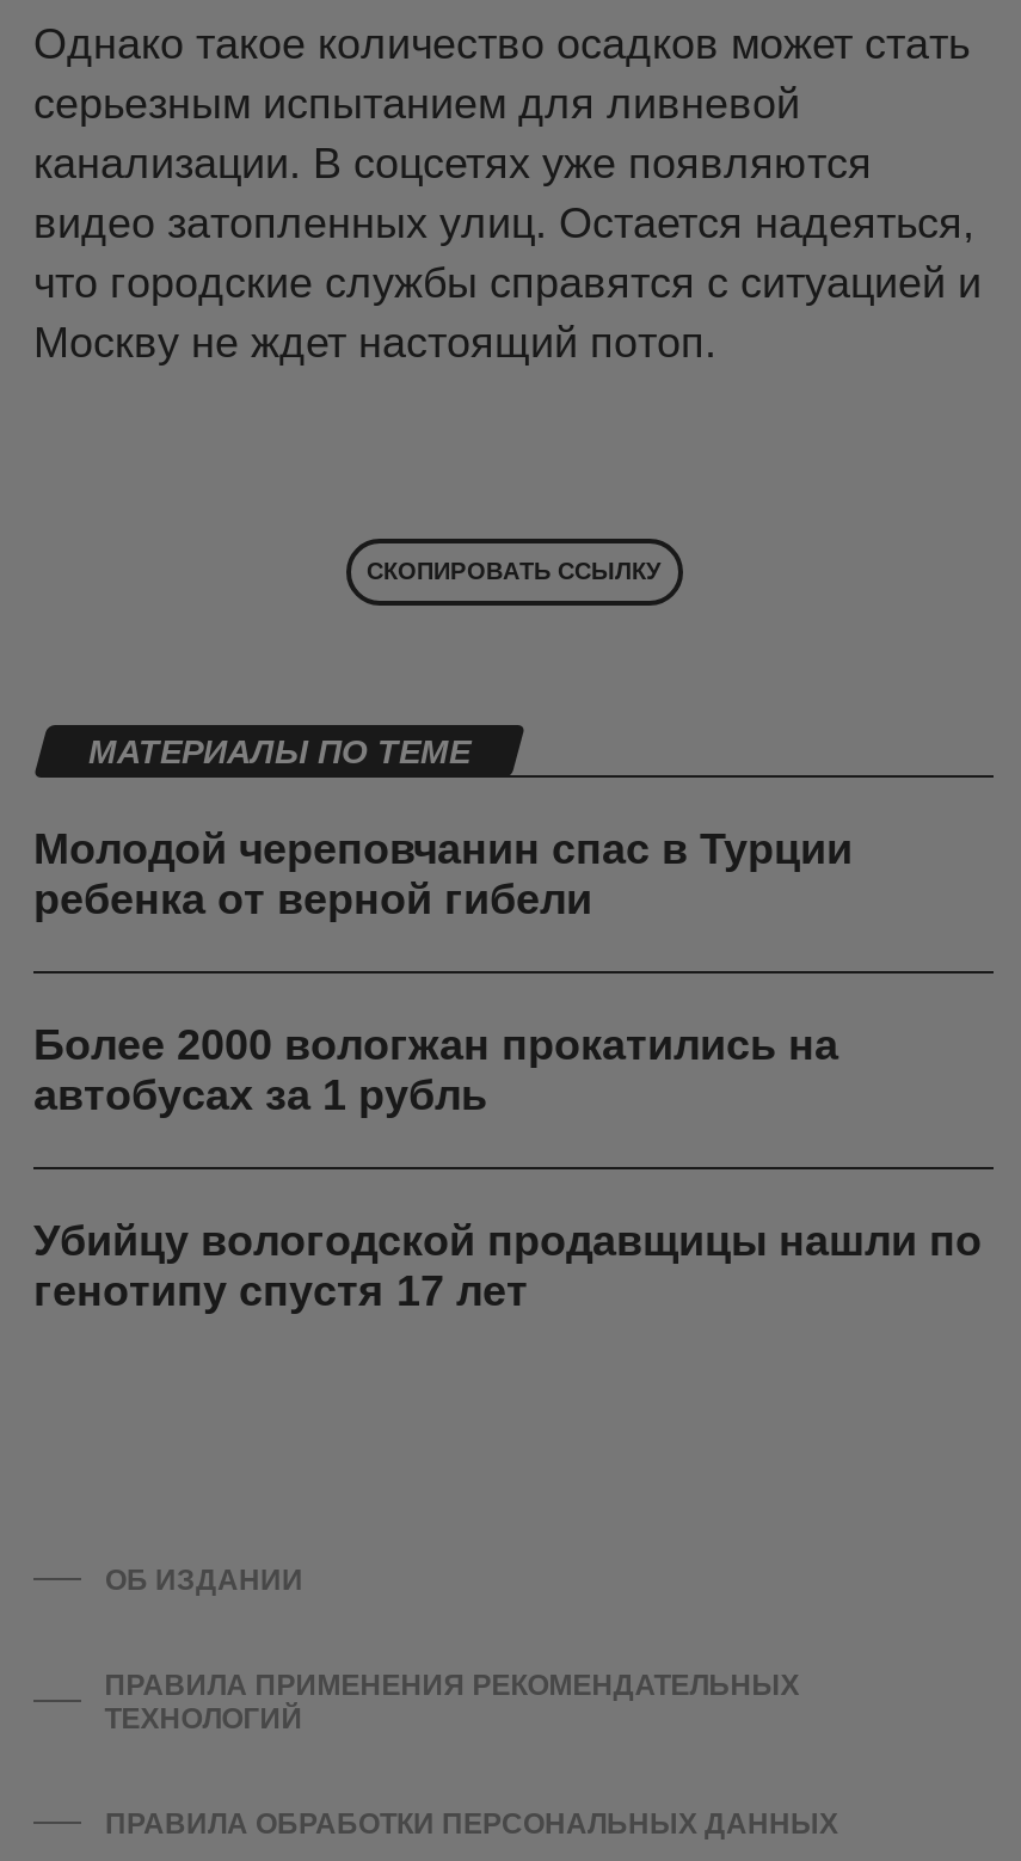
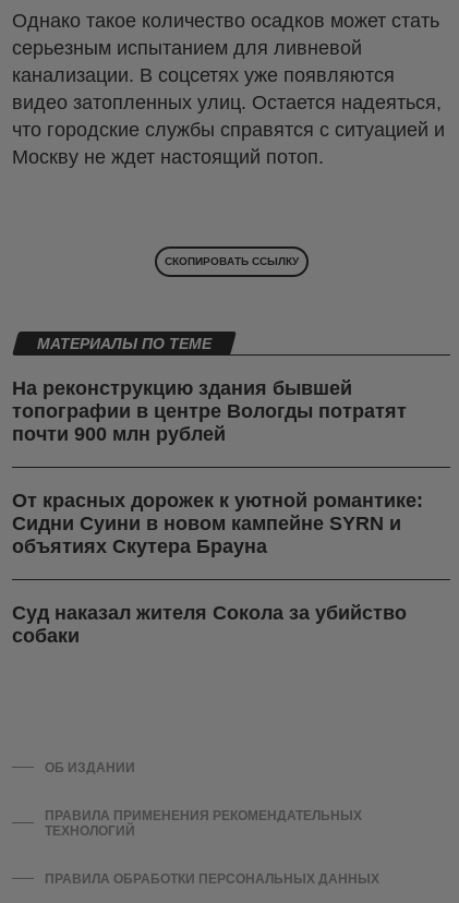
[33,824,853,922] Молодой череповчанин спас в Турции | ребенка от верной гибели -> [12,377,407,445] На реконструкцию здания бывшей | топографии в центре Вологды потратят | почти 900 млн рублей
[33,1020,838,1118] Более 2000 вологжан прокатились на | автобусах за 1 рубль -> [12,489,423,557] От красных дорожек к уютной романтике: | Сидни Суини в новом кампейне SYRN и | объятиях Скутера Брауна
[33,1216,982,1314] Убийцу вологодской продавщицы нашли по | генотипу спустя 17 лет -> [12,602,407,646] Суд наказал жителя Сокола за убийство | собаки

